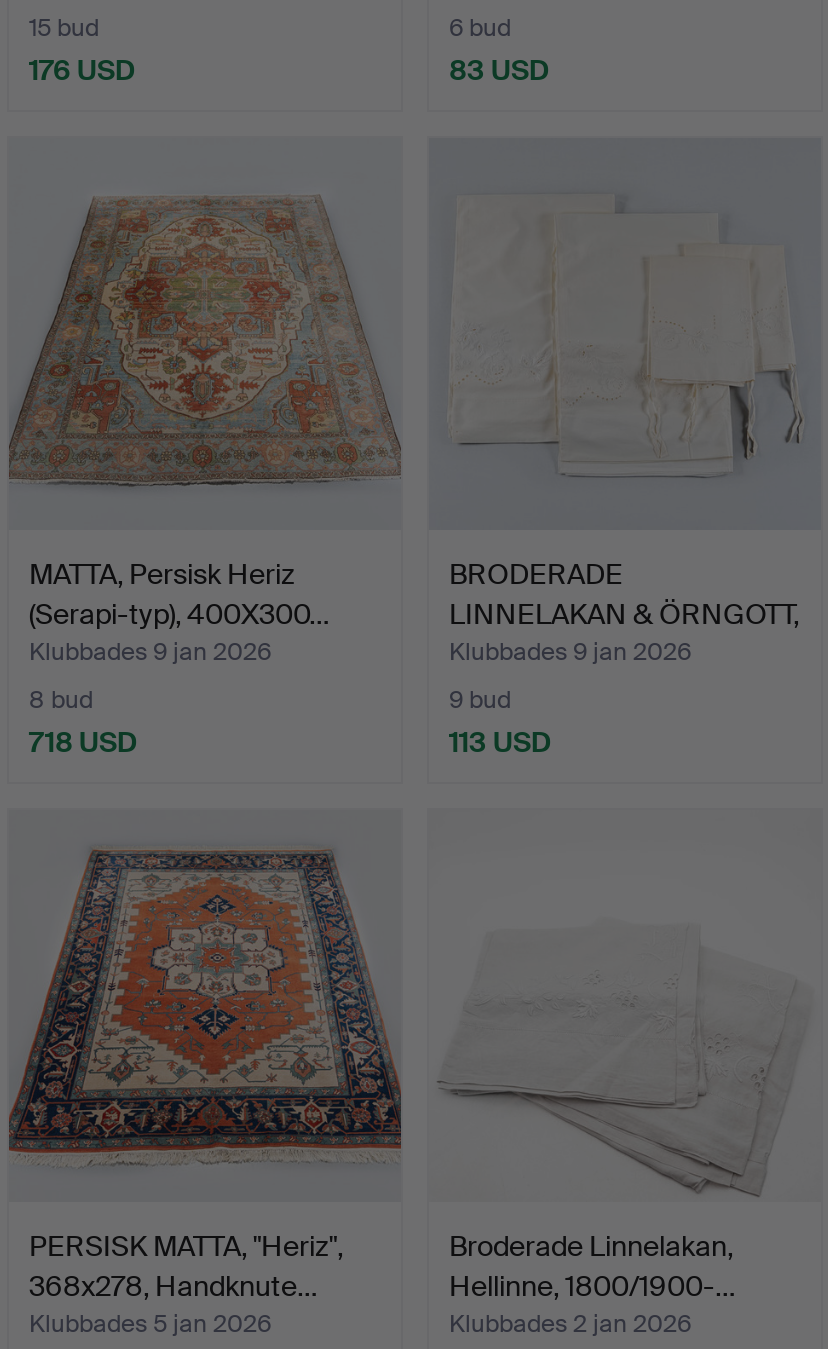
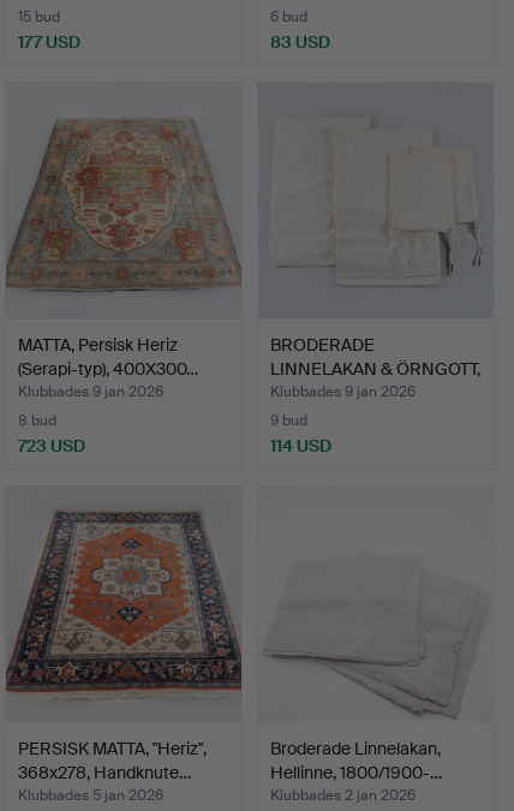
[29,52,135,88] 176 USD -> [18,31,80,53] 177 USD
[29,724,137,760] 718 USD -> [18,435,85,456] 723 USD
[449,724,551,760] 113 USD -> [270,435,331,456] 114 USD

